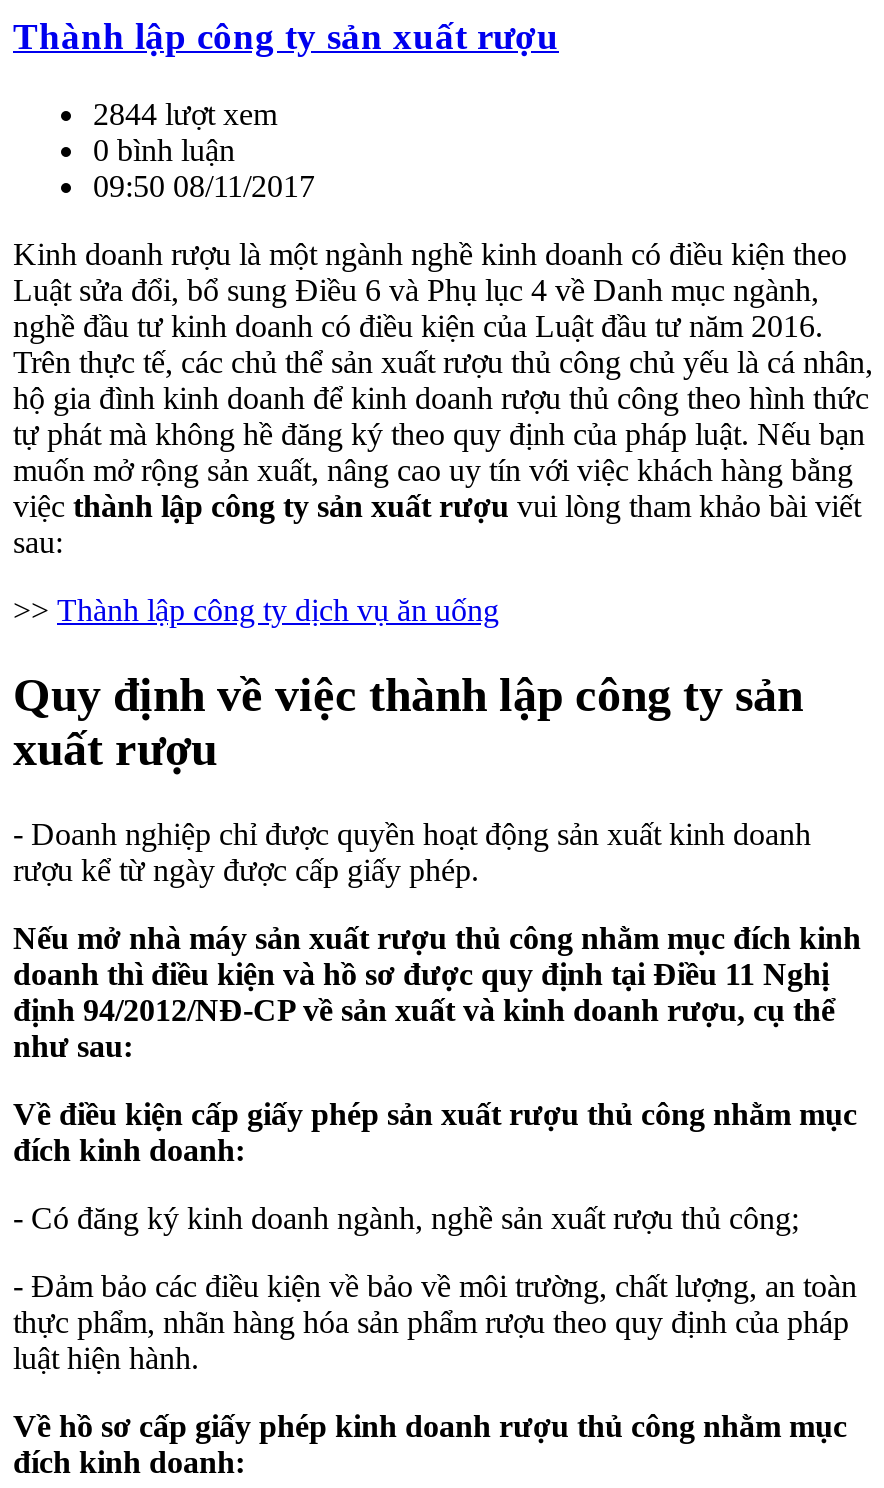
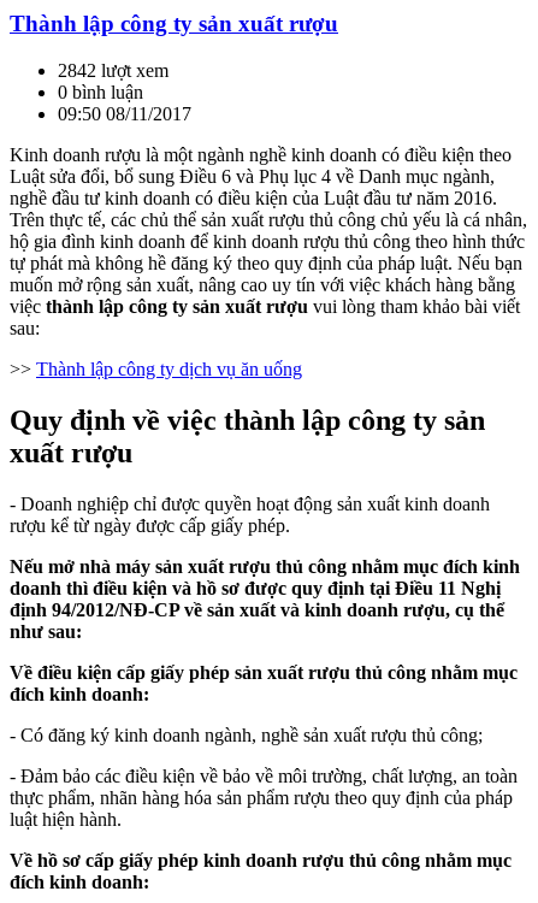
[93,97,277,131] 2844 lượt xem -> [58,60,169,81] 2842 lượt xem

